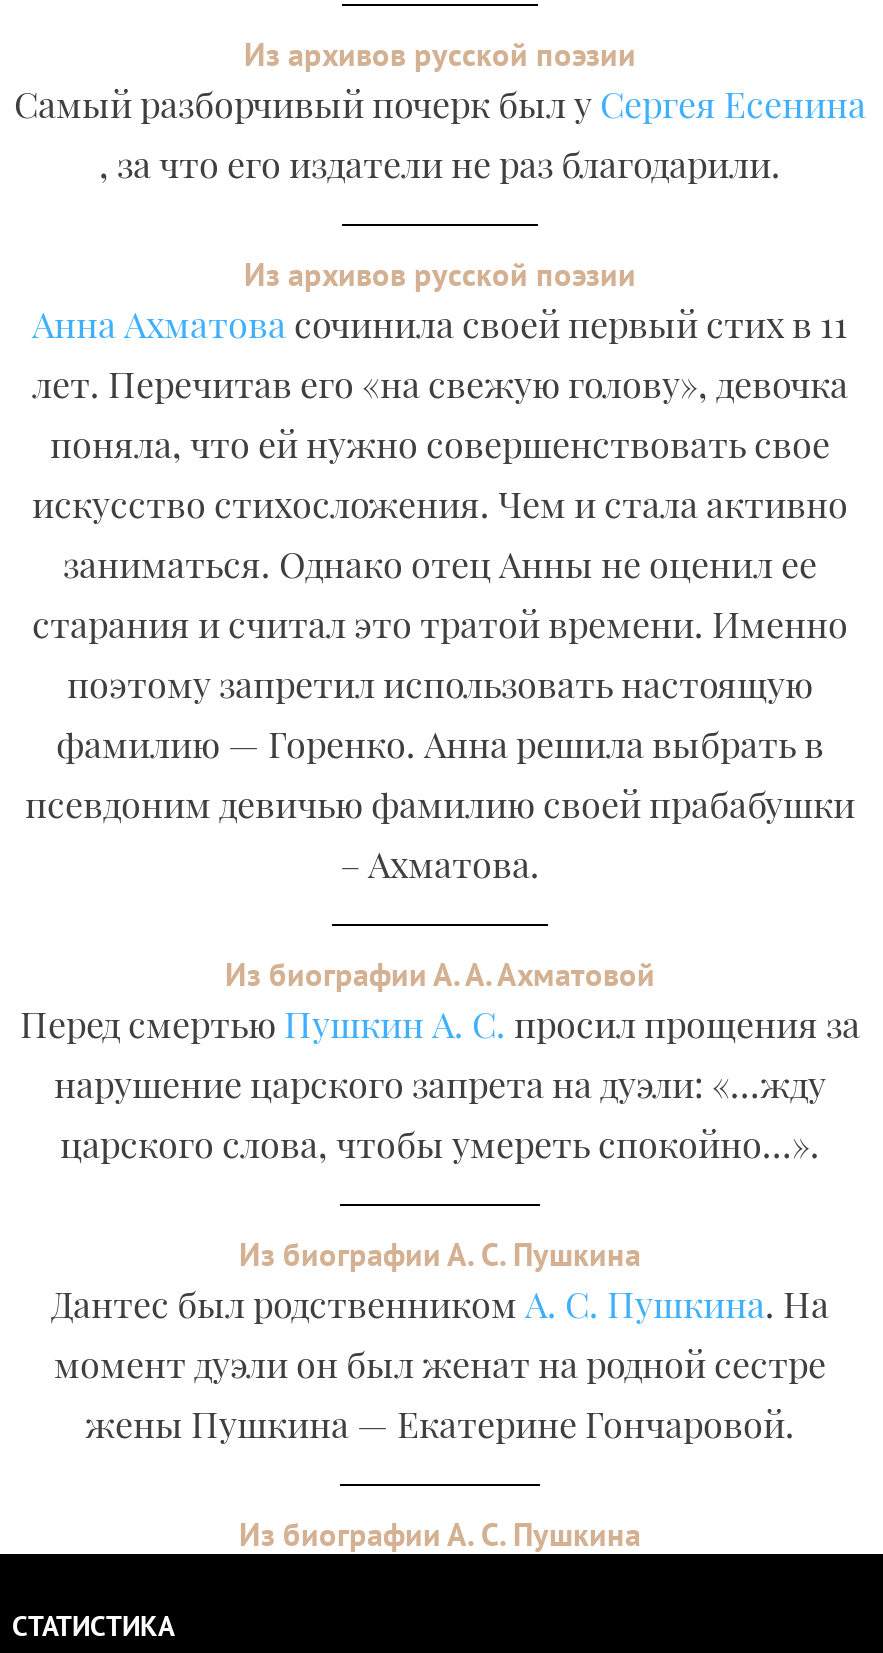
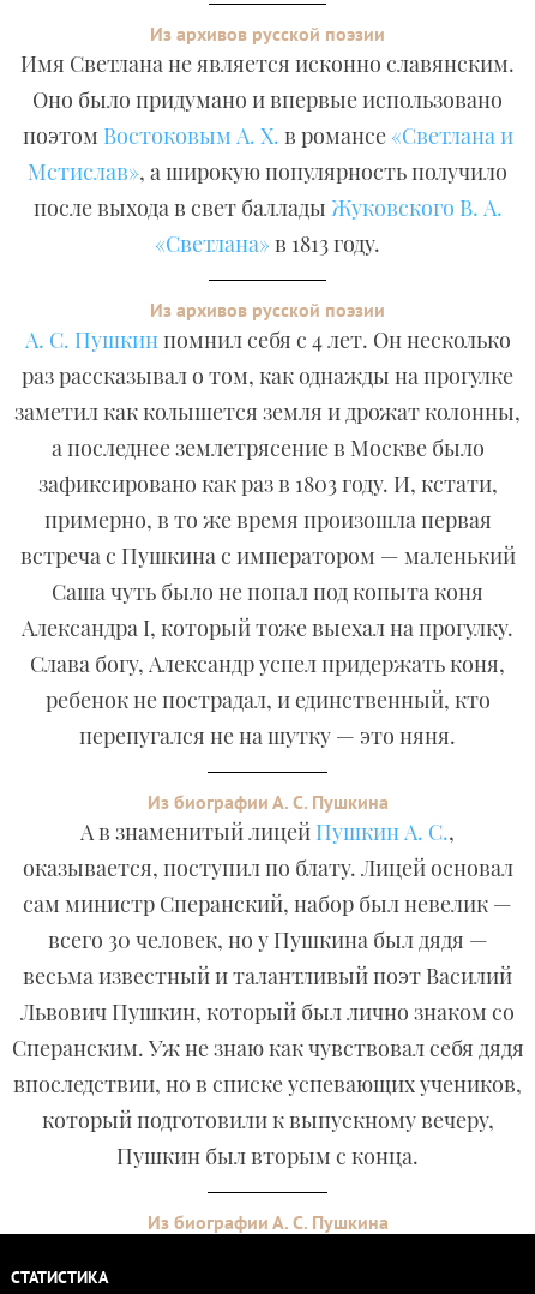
[14,80,866,188] Самый разборчивый почерк был у Сергея Есенина | , за что его издатели не раз благодарили. -> [20,49,515,258] Имя Светлана не является исконно славянским. | Оно было придумано и впервые использовано | поэтом Востоковым А. Х. в романсе «Светлана и | Мстислав», а широкую популярность получило | после выхода в свет баллады Жуковского В. А. | «Светлана» в 1813 году.
[20,300,860,1168] Анна Ахматова сочинила своей первый стих в 11 | лет. Перечитав его «на свежую голову», девочка | поняла, что ей нужно совершенствовать свое | искусство стихосложения. Чем и стала активно | заниматься. Однако отец Анны не оценил ее | старания и считал это тратой времени. Именно | поэтому запретил использовать настоящую | фамилию — Горенко. Анна решила выбрать в | псевдоним девичью фамилию своей прабабушки | – Ахматова. | Из биографии А. А. Ахматовой | Перед смертью Пушкин А. С. просил прощения за | нарушение царского запрета на дуэли: «…жду | царского слова, чтобы умереть спокойно…». -> [14,325,521,750] А. С. Пушкин помнил себя с 4 лет. Он несколько | раз рассказывал о том, как однажды на прогулке | заметил как колышется земля и дрожат колонны, | а последнее землетрясение в Москве было | зафиксировано как раз в 1803 году. И, кстати, | примерно, в то же время произошла первая | встреча с Пушкина с императором — маленький | Саша чуть было не попал под копыта коня | Александра I, который тоже выехал на прогулку. | Слава богу, Александр успел придержать коня, | ребенок не пострадал, и единственный, кто | перепугался не на шутку — это няня.
[51,1280,829,1448] Дантес был родственником А. С. Пушкина. На | момент дуэли он был женат на родной сестре | жены Пушкина — Екатерине Гончаровой. -> [11,817,524,1170] А в знаменитый лицей Пушкин А. С., | оказывается, поступил по блату. Лицей основал | сам министр Сперанский, набор был невелик — | всего 30 человек, но у Пушкина был дядя — | весьма известный и талантливый поэт Василий | Львович Пушкин, который был лично знаком со | Сперанским. Уж не знаю как чувствовал себя дядя | впоследствии, но в списке успевающих учеников, | который подготовили к выпускному вечеру, | Пушкин был вторым с конца.

